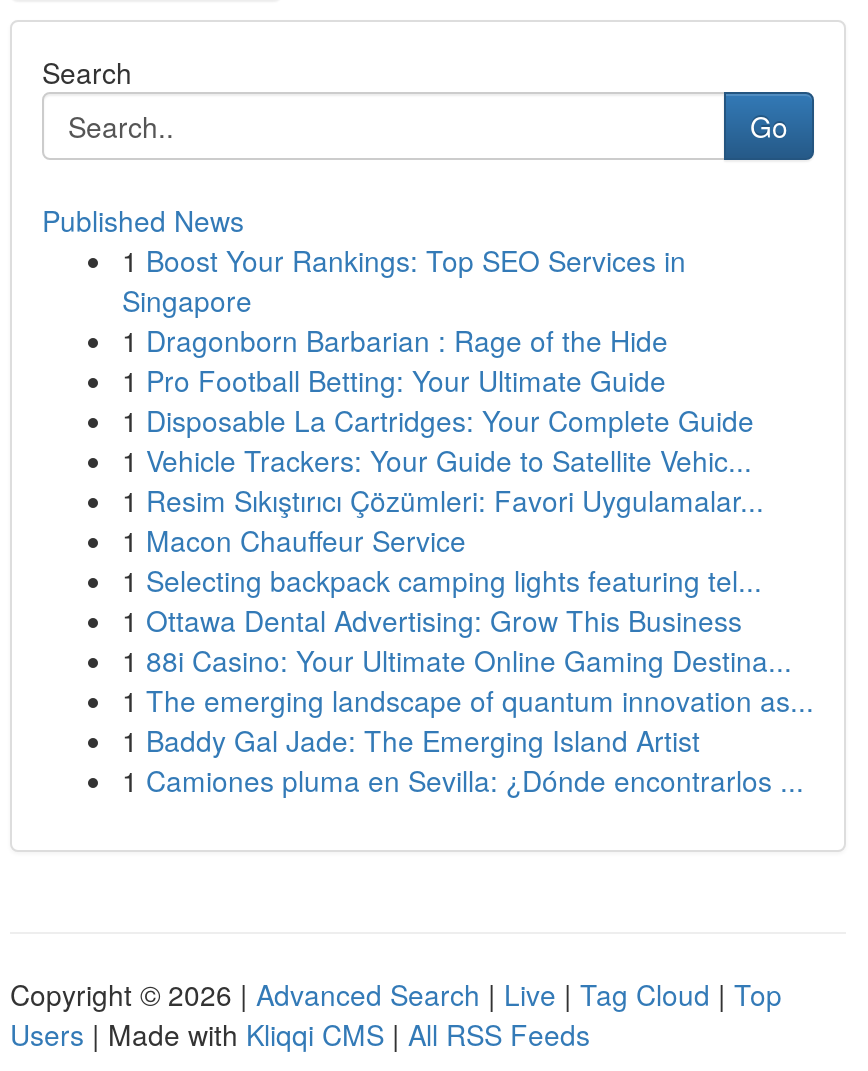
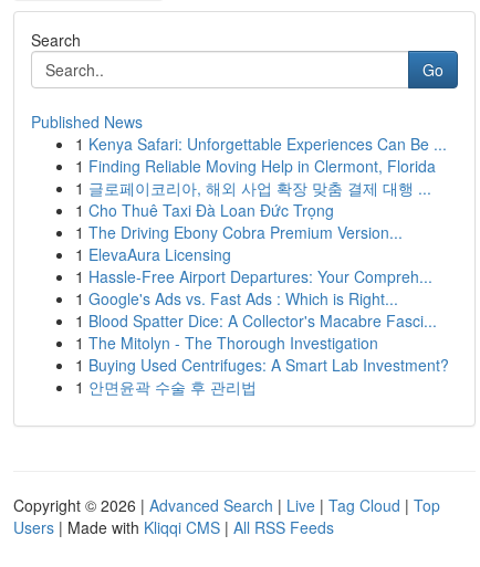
[122,240,814,800] 1 Boost Your Rankings: Top SEO Services in | Singapore | 1 Dragonborn Barbarian : Rage of the Hide | 1 Pro Football Betting: Your Ultimate Guide | 1 Disposable La Cartridges: Your Complete Guide | 1 Vehicle Trackers: Your Guide to Satellite Vehic... | 1 Resim Sıkıştırıcı Çözümleri: Favori Uygulamalar... | 1 Macon Chauffeur Service | 1 Selecting backpack camping lights featuring tel... | 1 Ottawa Dental Advertising: Grow This Business | 1 88i Casino: Your Ultimate Online Gaming Destina... | 1 The emerging landscape of quantum innovation as... | 1 Baddy Gal Jade: The Emerging Island Artist | 1 Camiones pluma en Sevilla: ¿Dónde encontrarlos ... -> [75,133,449,398] 1 Kenya Safari: Unforgettable Experiences Can Be ... | 1 Finding Reliable Moving Help in Clermont, Florida | 1 글로페이코리아, 해외 사업 확장 맞춤 결제 대행 ... | 1 Cho Thuê Taxi Đà Loan Đức Trọng | 1 The Driving Ebony Cobra Premium Version... | 1 ElevaAura Licensing | 1 Hassle-Free Airport Departures: Your Compreh... | 1 Google's Ads vs. Fast Ads : Which is Right... | 1 Blood Spatter Dice: A Collector's Macabre Fasci... | 1 The Mitolyn - The Thorough Investigation | 1 Buying Used Centrifuges: A Smart Lab Investment? | 1 안면윤곽 수술 후 관리법

